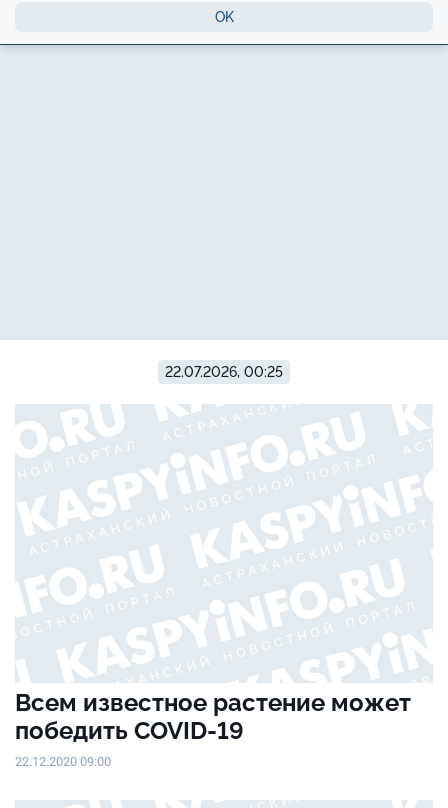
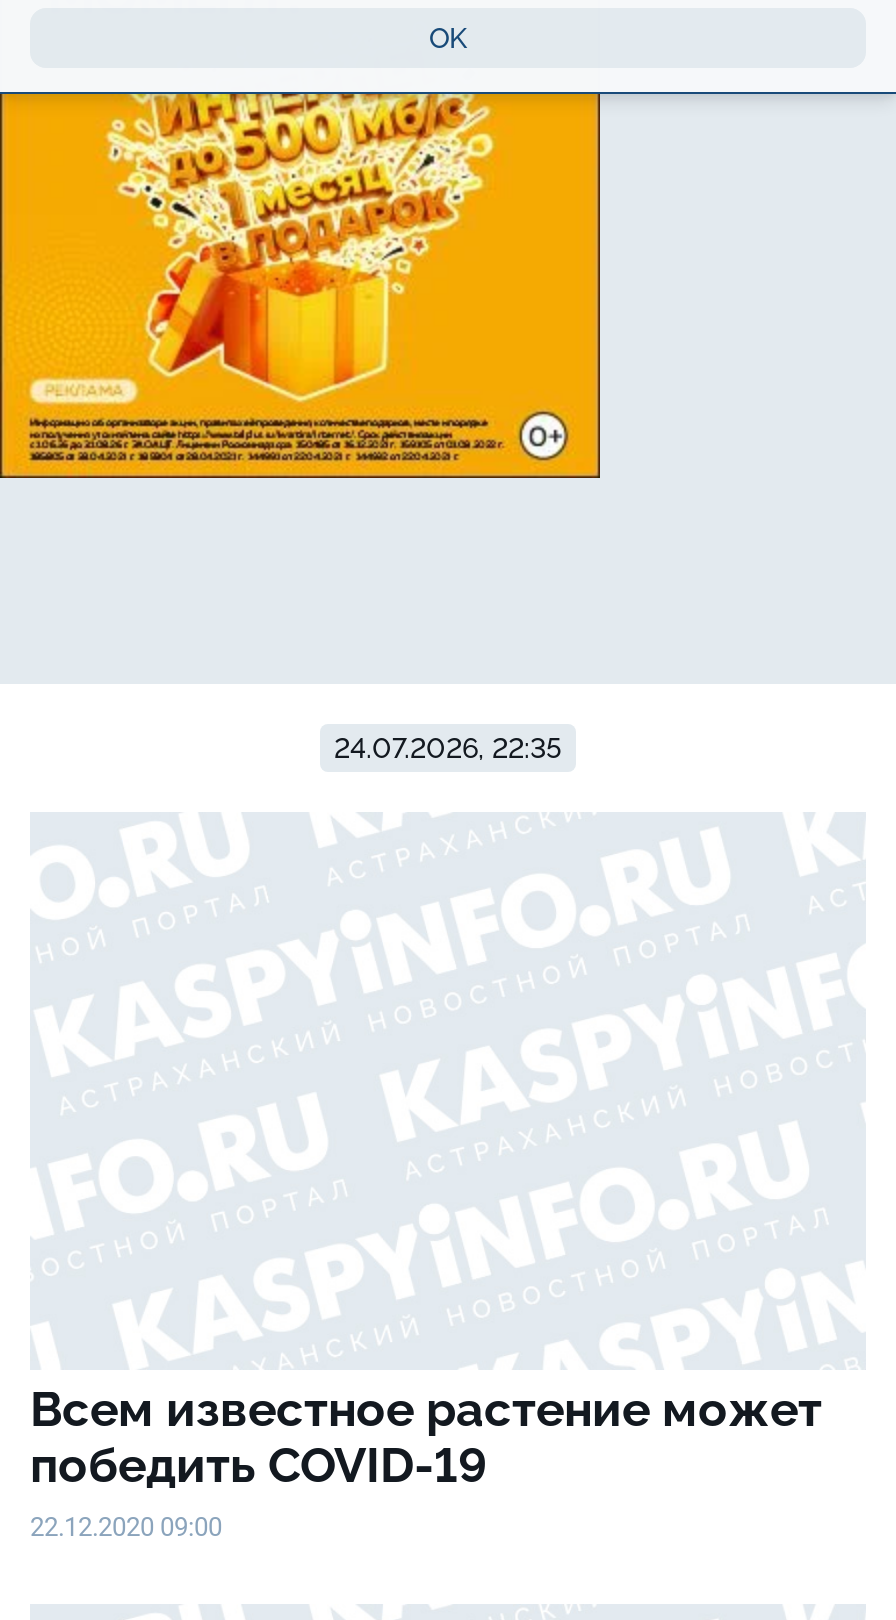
none -> [6,92,602,480] [image]
[165,364,283,380] 22.07.2026, 00:25 -> [334,732,562,764] 24.07.2026, 22:35

